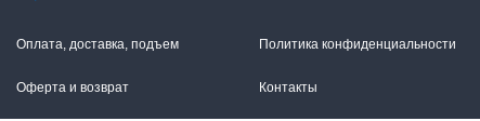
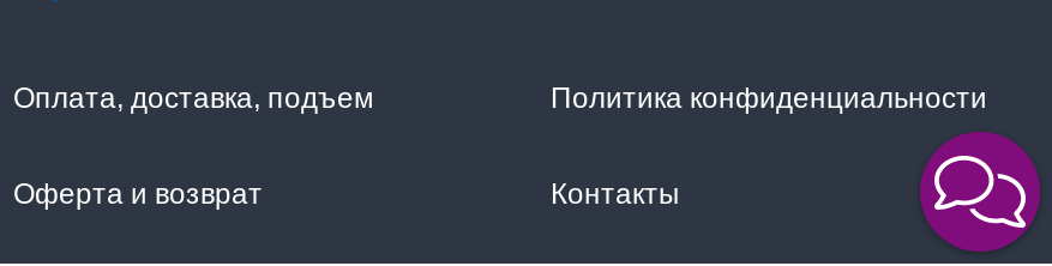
none -> [920,132,1040,252] [image]

